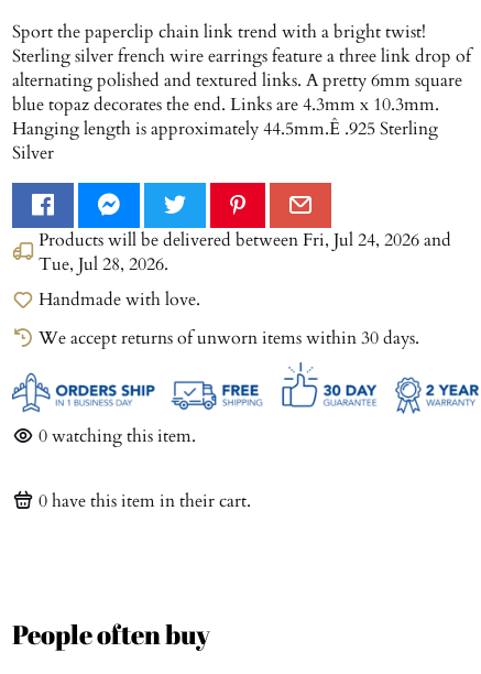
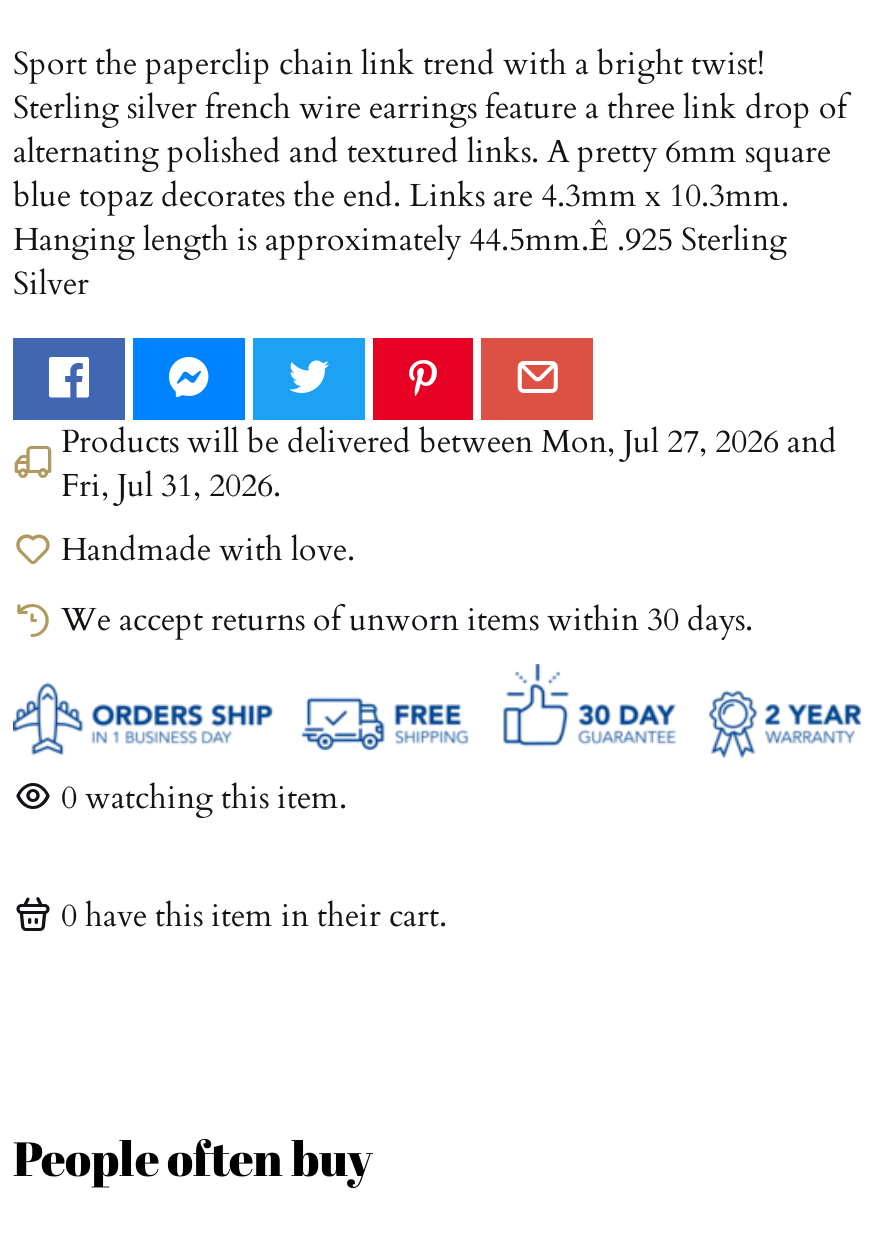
[39,228,451,252] Products will be delivered betweenFri, Jul 24, 2026 and -> [61,419,837,463] Products will be delivered betweenMon, Jul 27, 2026 and
[39,252,168,276] Tue, Jul 28, 2026. -> [61,463,281,507] Fri, Jul 31, 2026.

